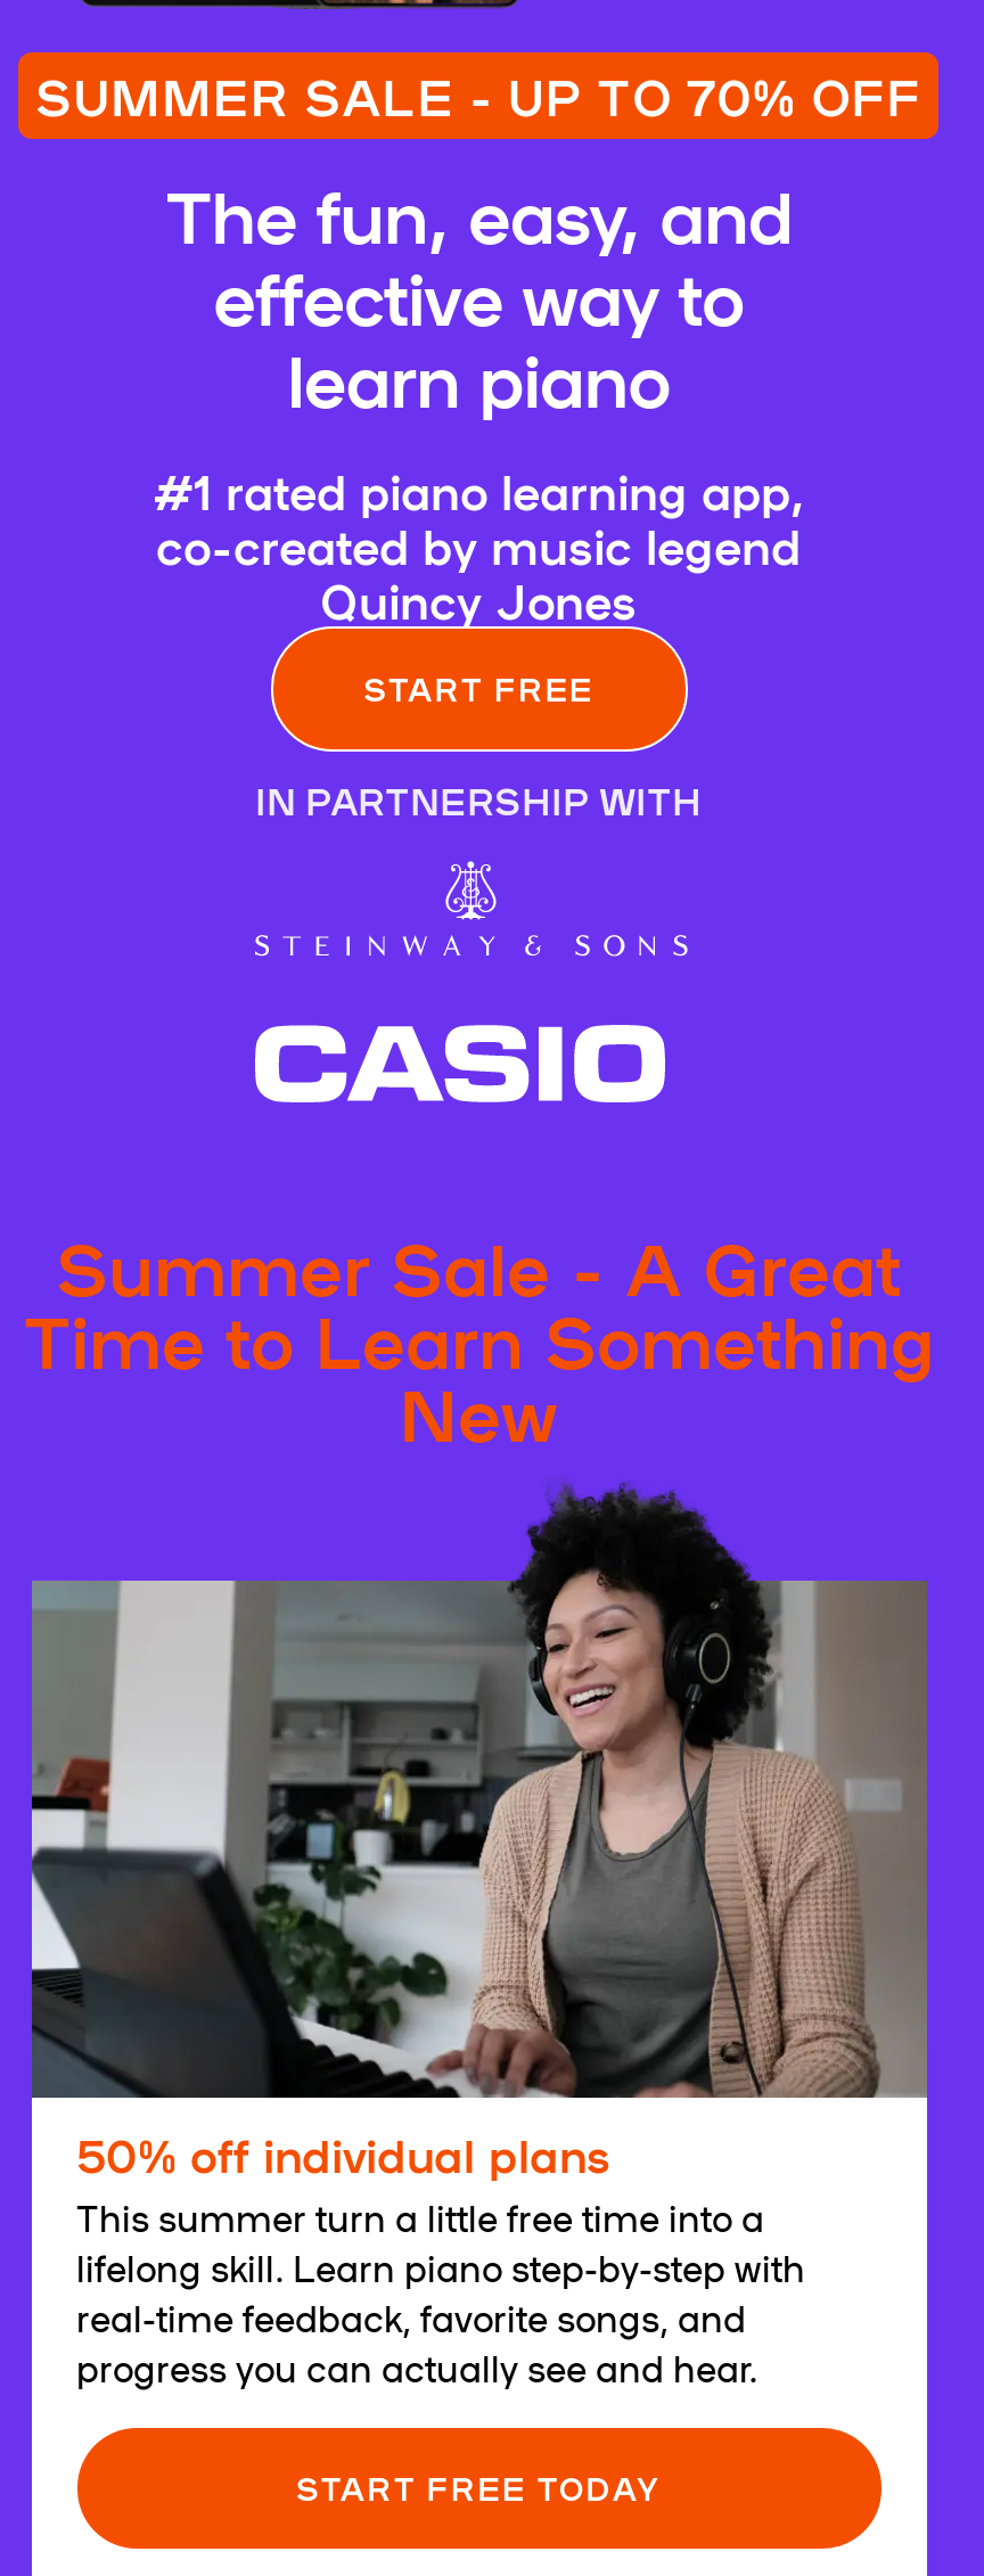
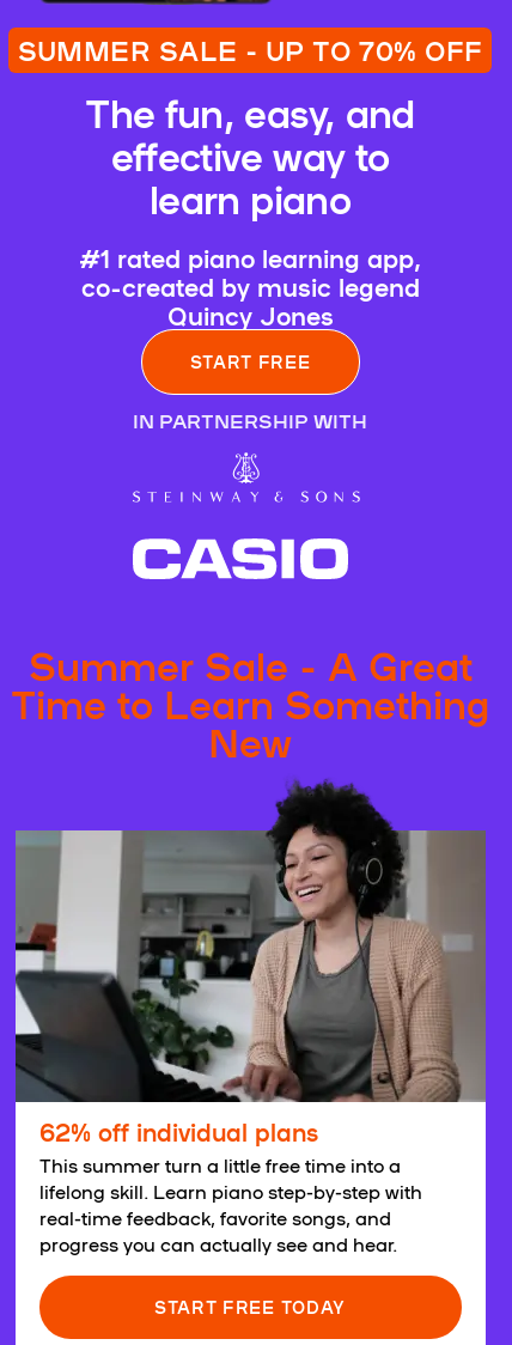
[76,2119,609,2183] 50% off individual plans -> [39,1113,318,1147] 62% off individual plans

